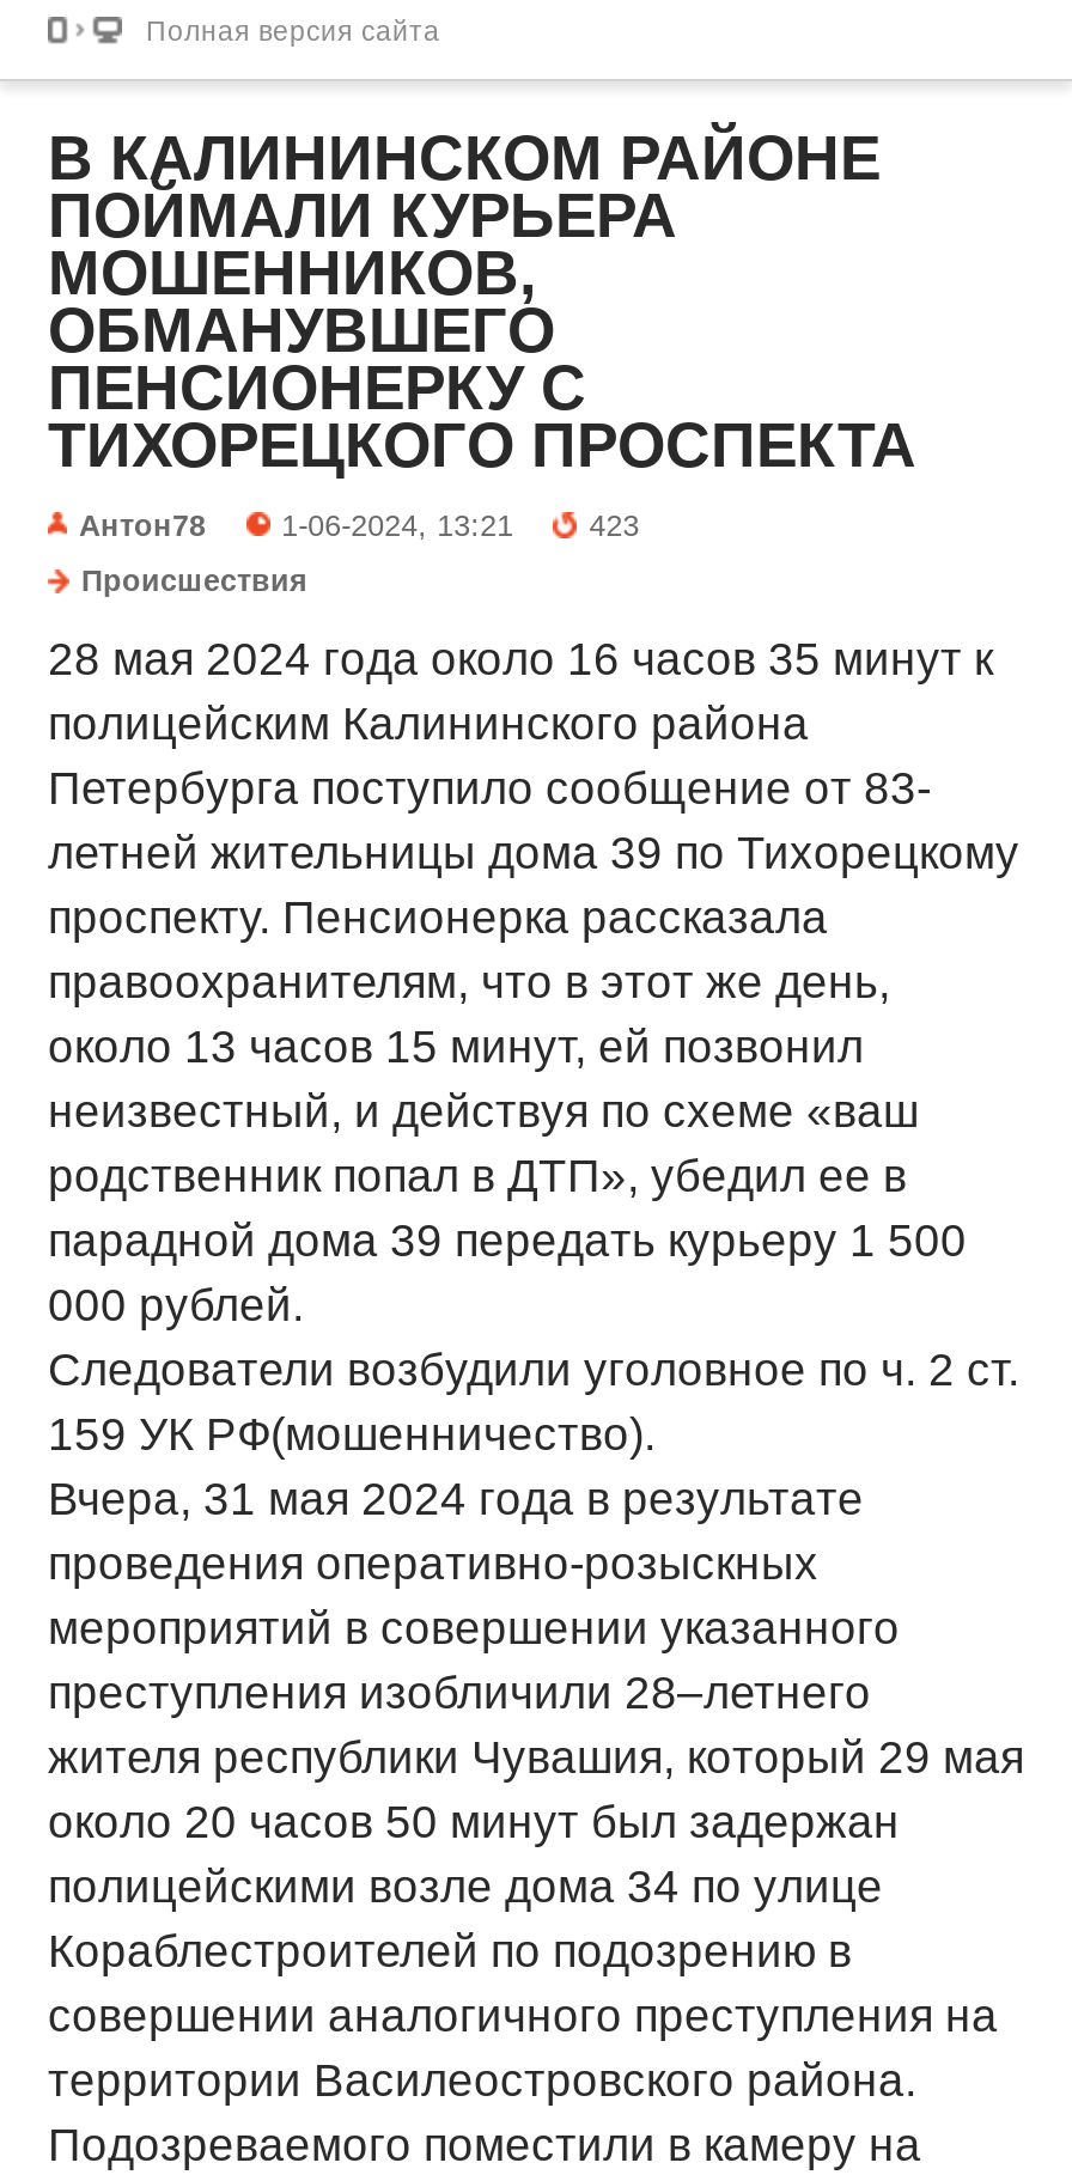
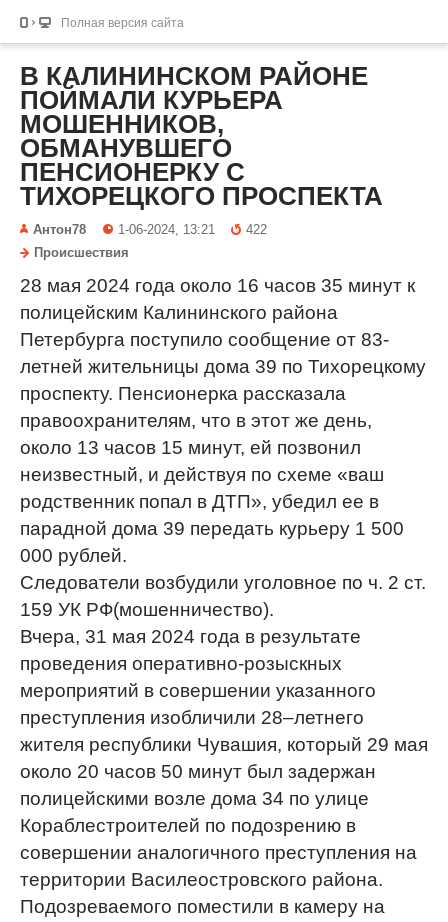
[589,510,639,543] 423 -> [246,223,267,237] 422

